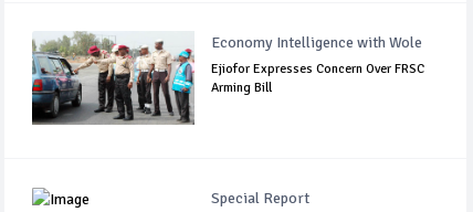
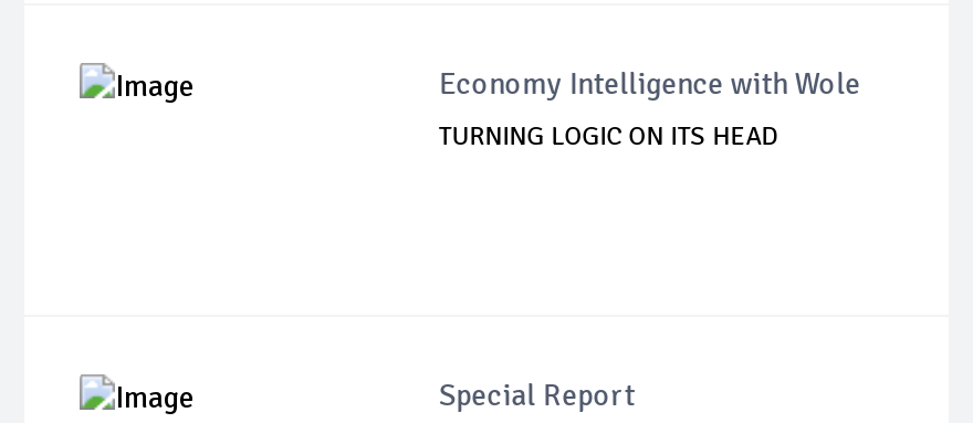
[31,31,196,126] [image] -> none
[211,60,425,96] Ejiofor Expresses Concern Over FRSC | Arming Bill -> [438,119,779,152] TURNING LOGIC ON ITS HEAD

